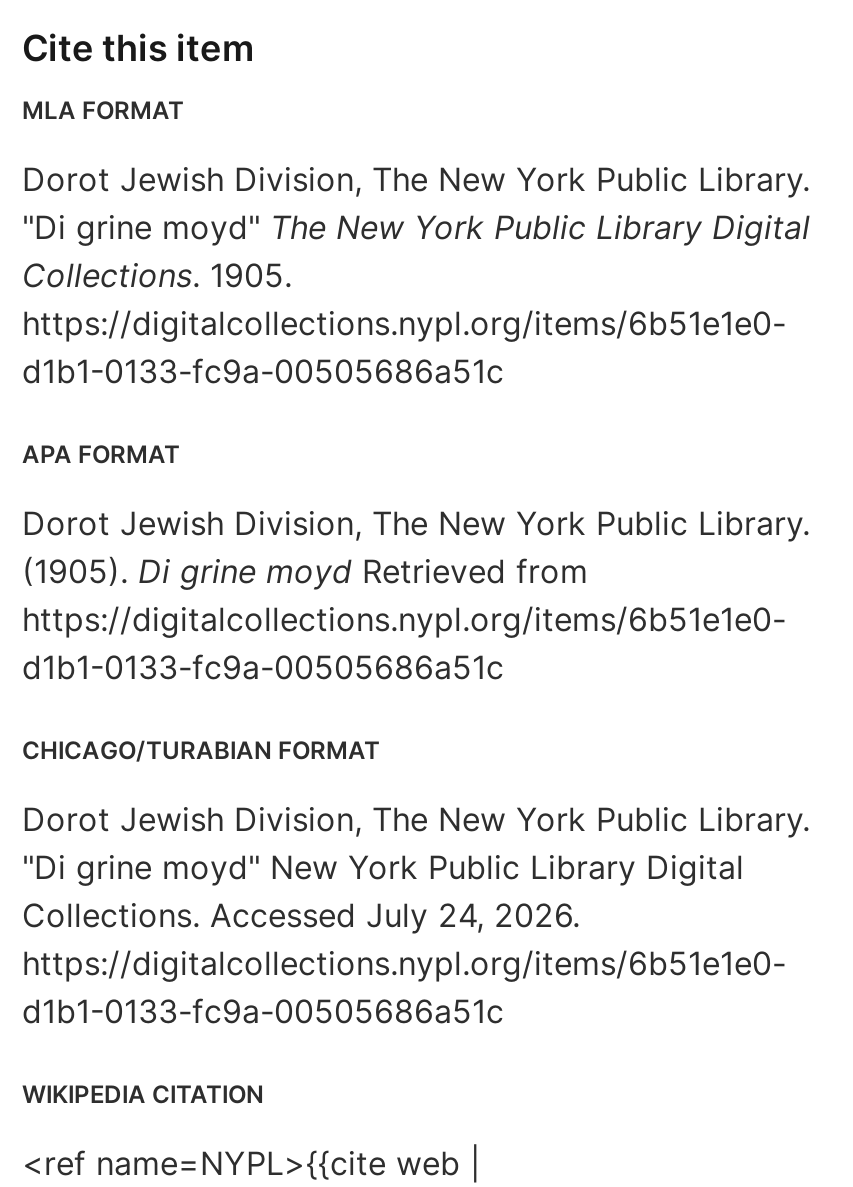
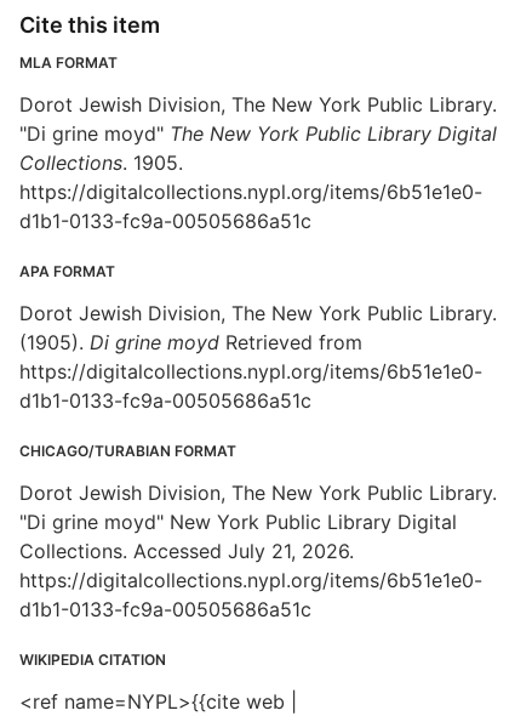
[22,895,580,935] Collections. Accessed July 24, 2026. -> [19,539,354,563] Collections. Accessed July 21, 2026.

